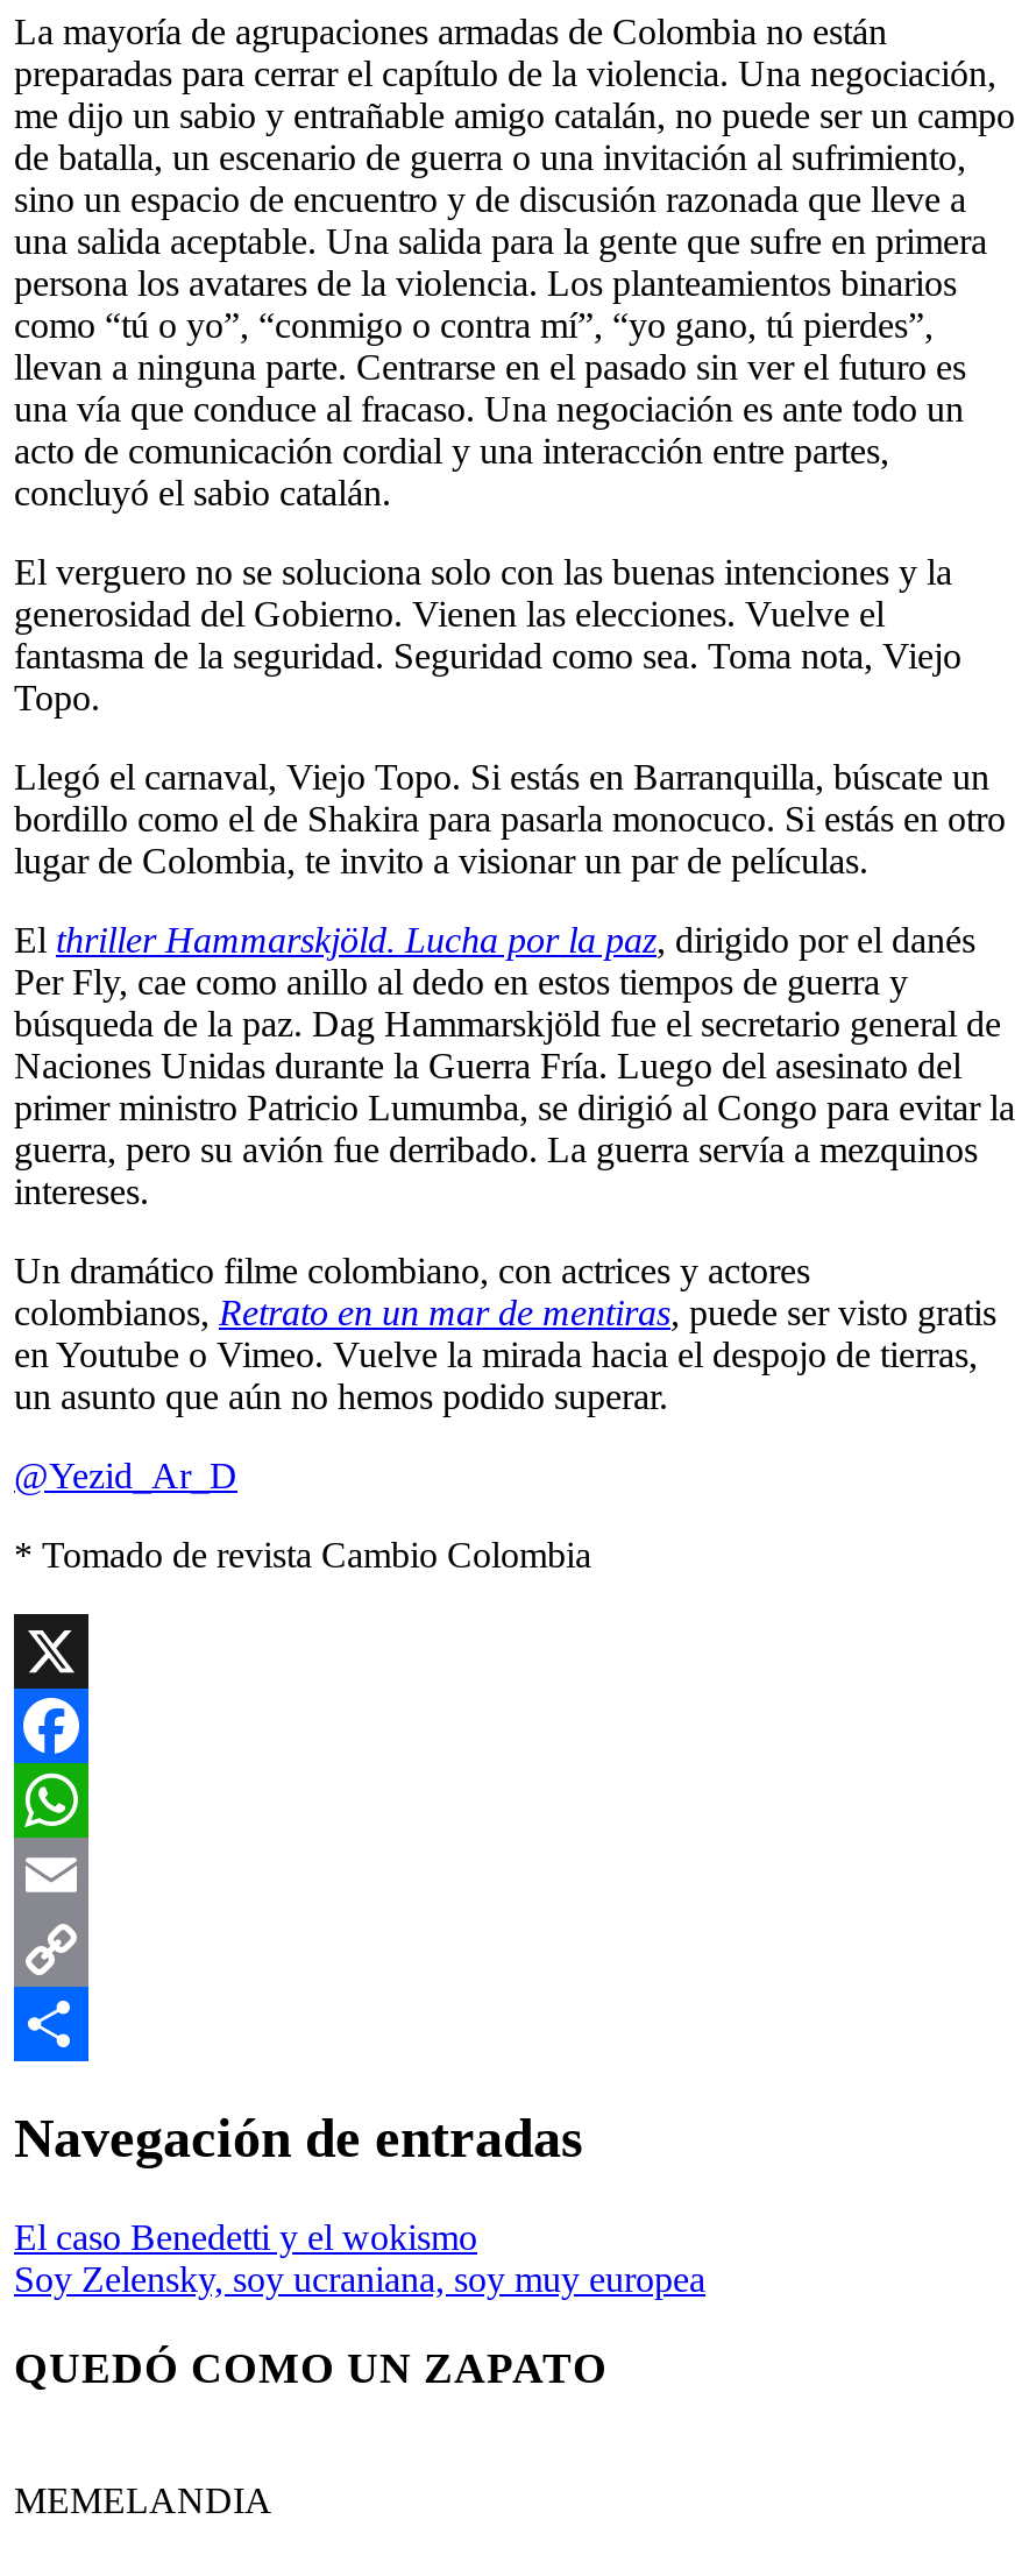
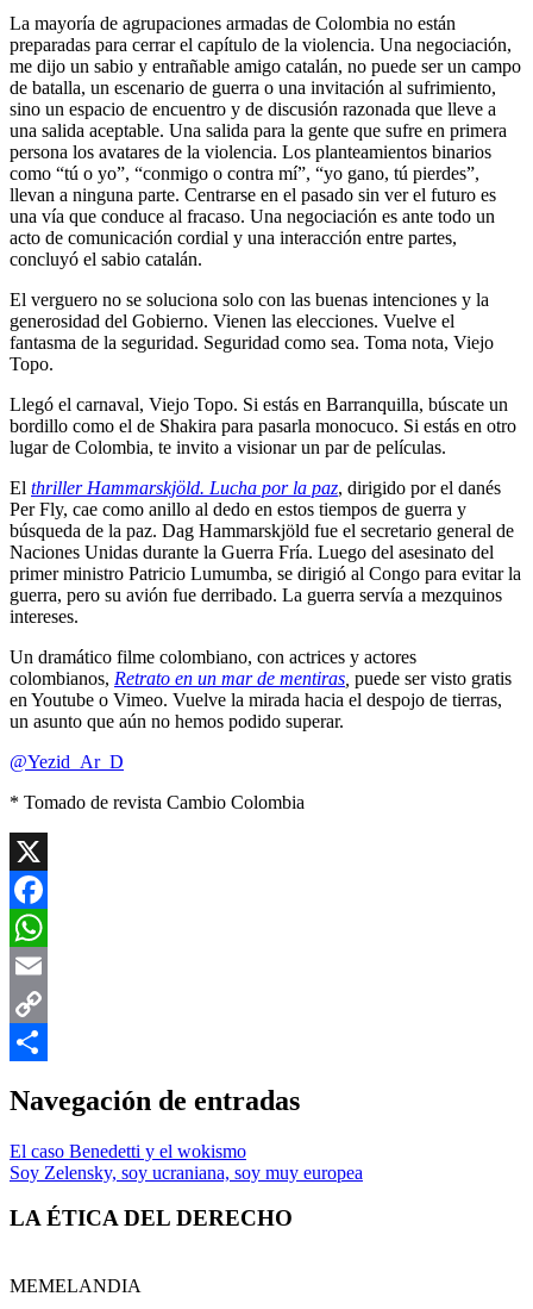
[14,2344,608,2393] QUEDÓ COMO UN ZAPATO -> [10,1206,293,1231] LA ÉTICA DEL DERECHO

